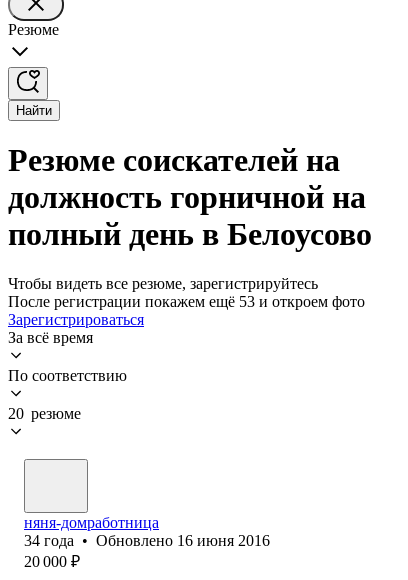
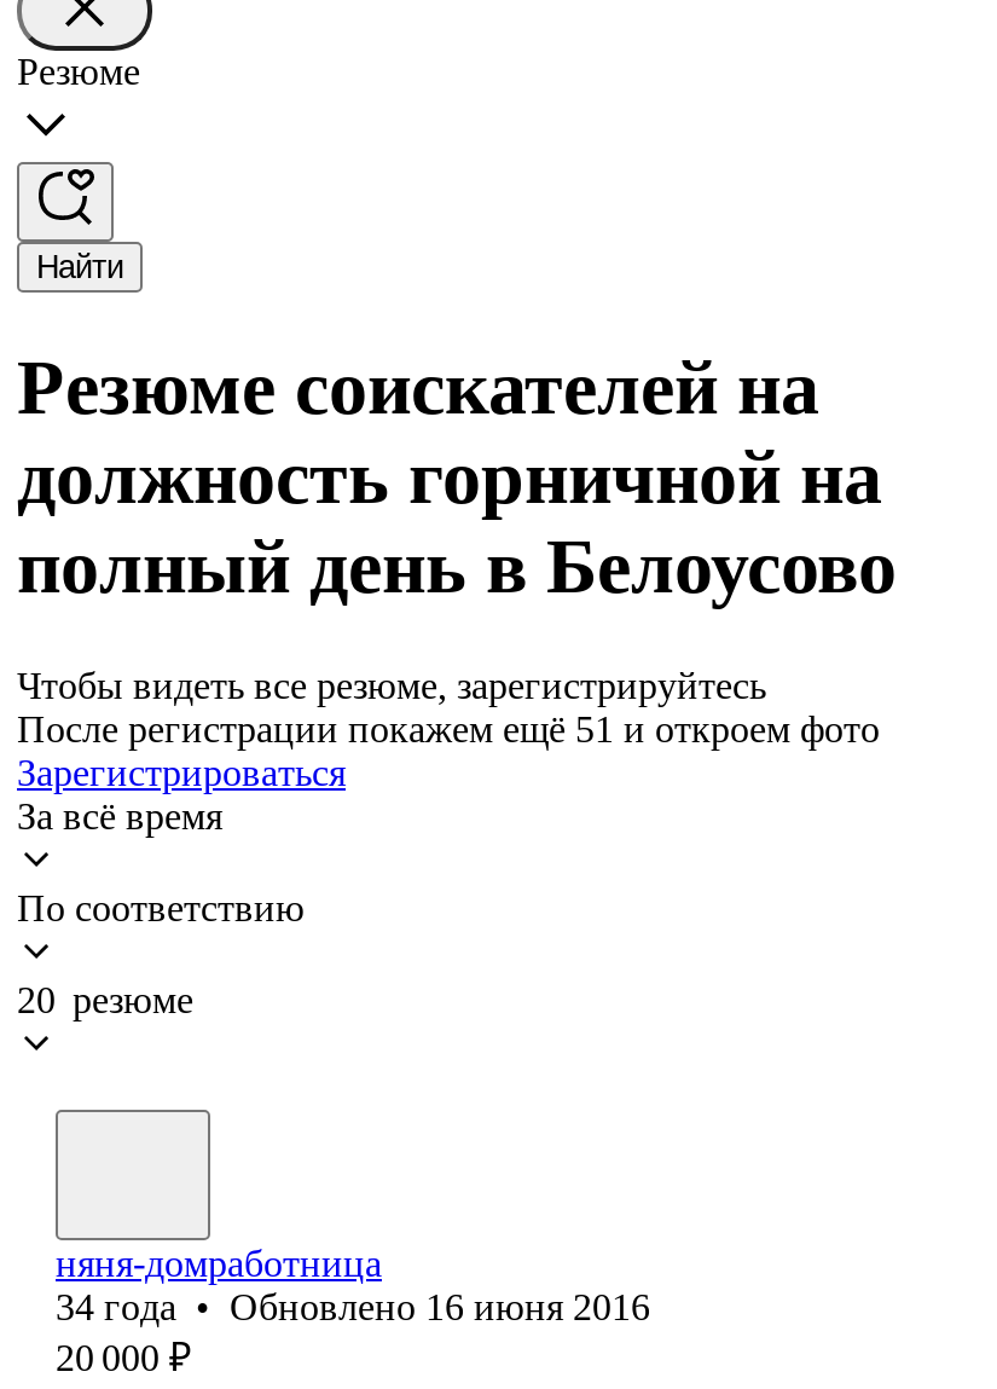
[8,293,365,310] После регистрации покажем ещё 53 и откроем фото -> [17,708,880,749] После регистрации покажем ещё 51 и откроем фото

